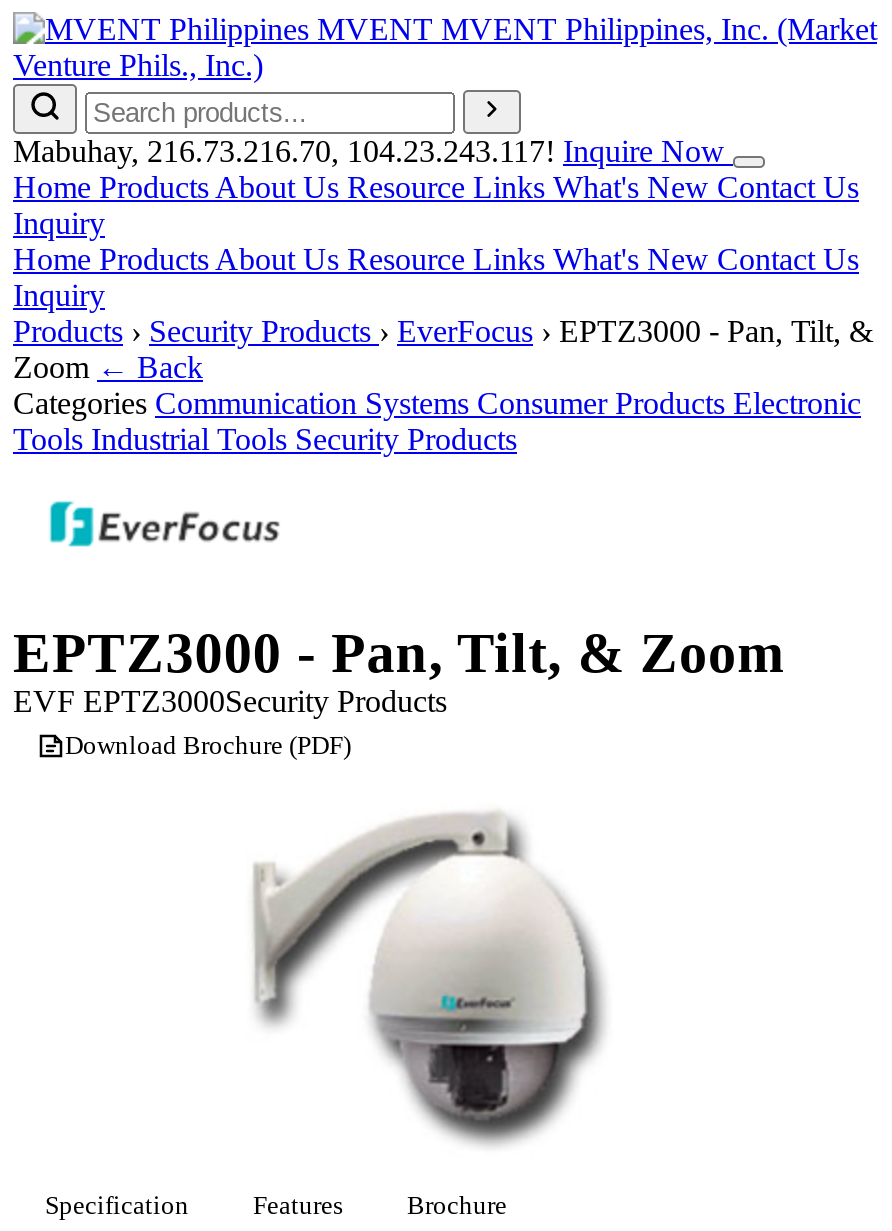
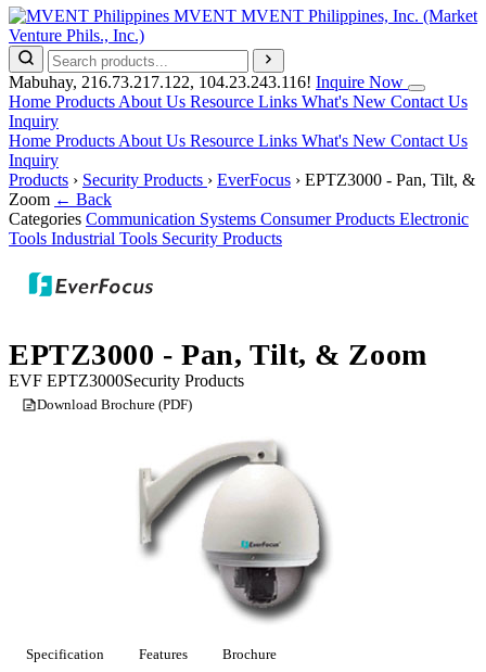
[13,134,733,168] Mabuhay,216.73.216.70, 104.23.243.117! Inquire Now -> [9,73,408,91] Mabuhay,216.73.217.122, 104.23.243.116! Inquire Now

